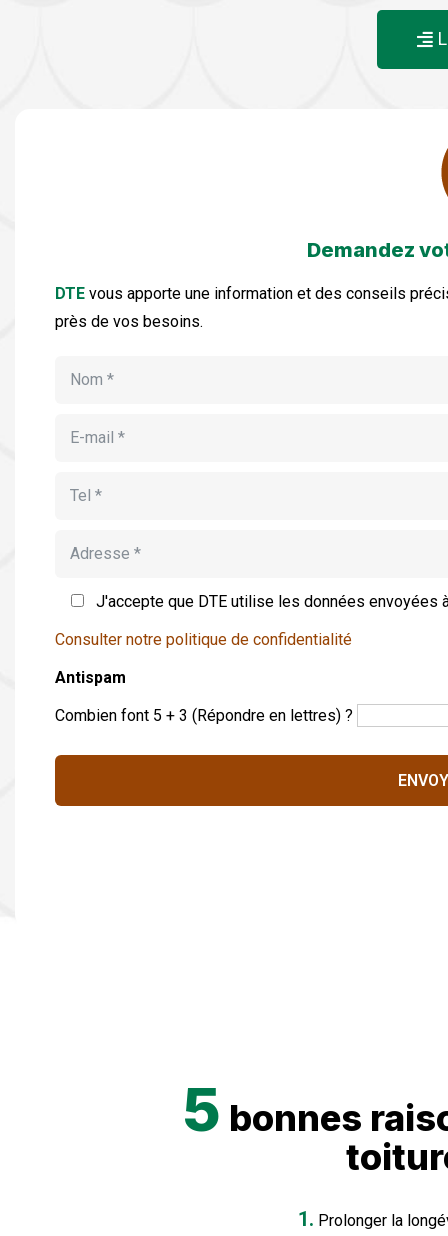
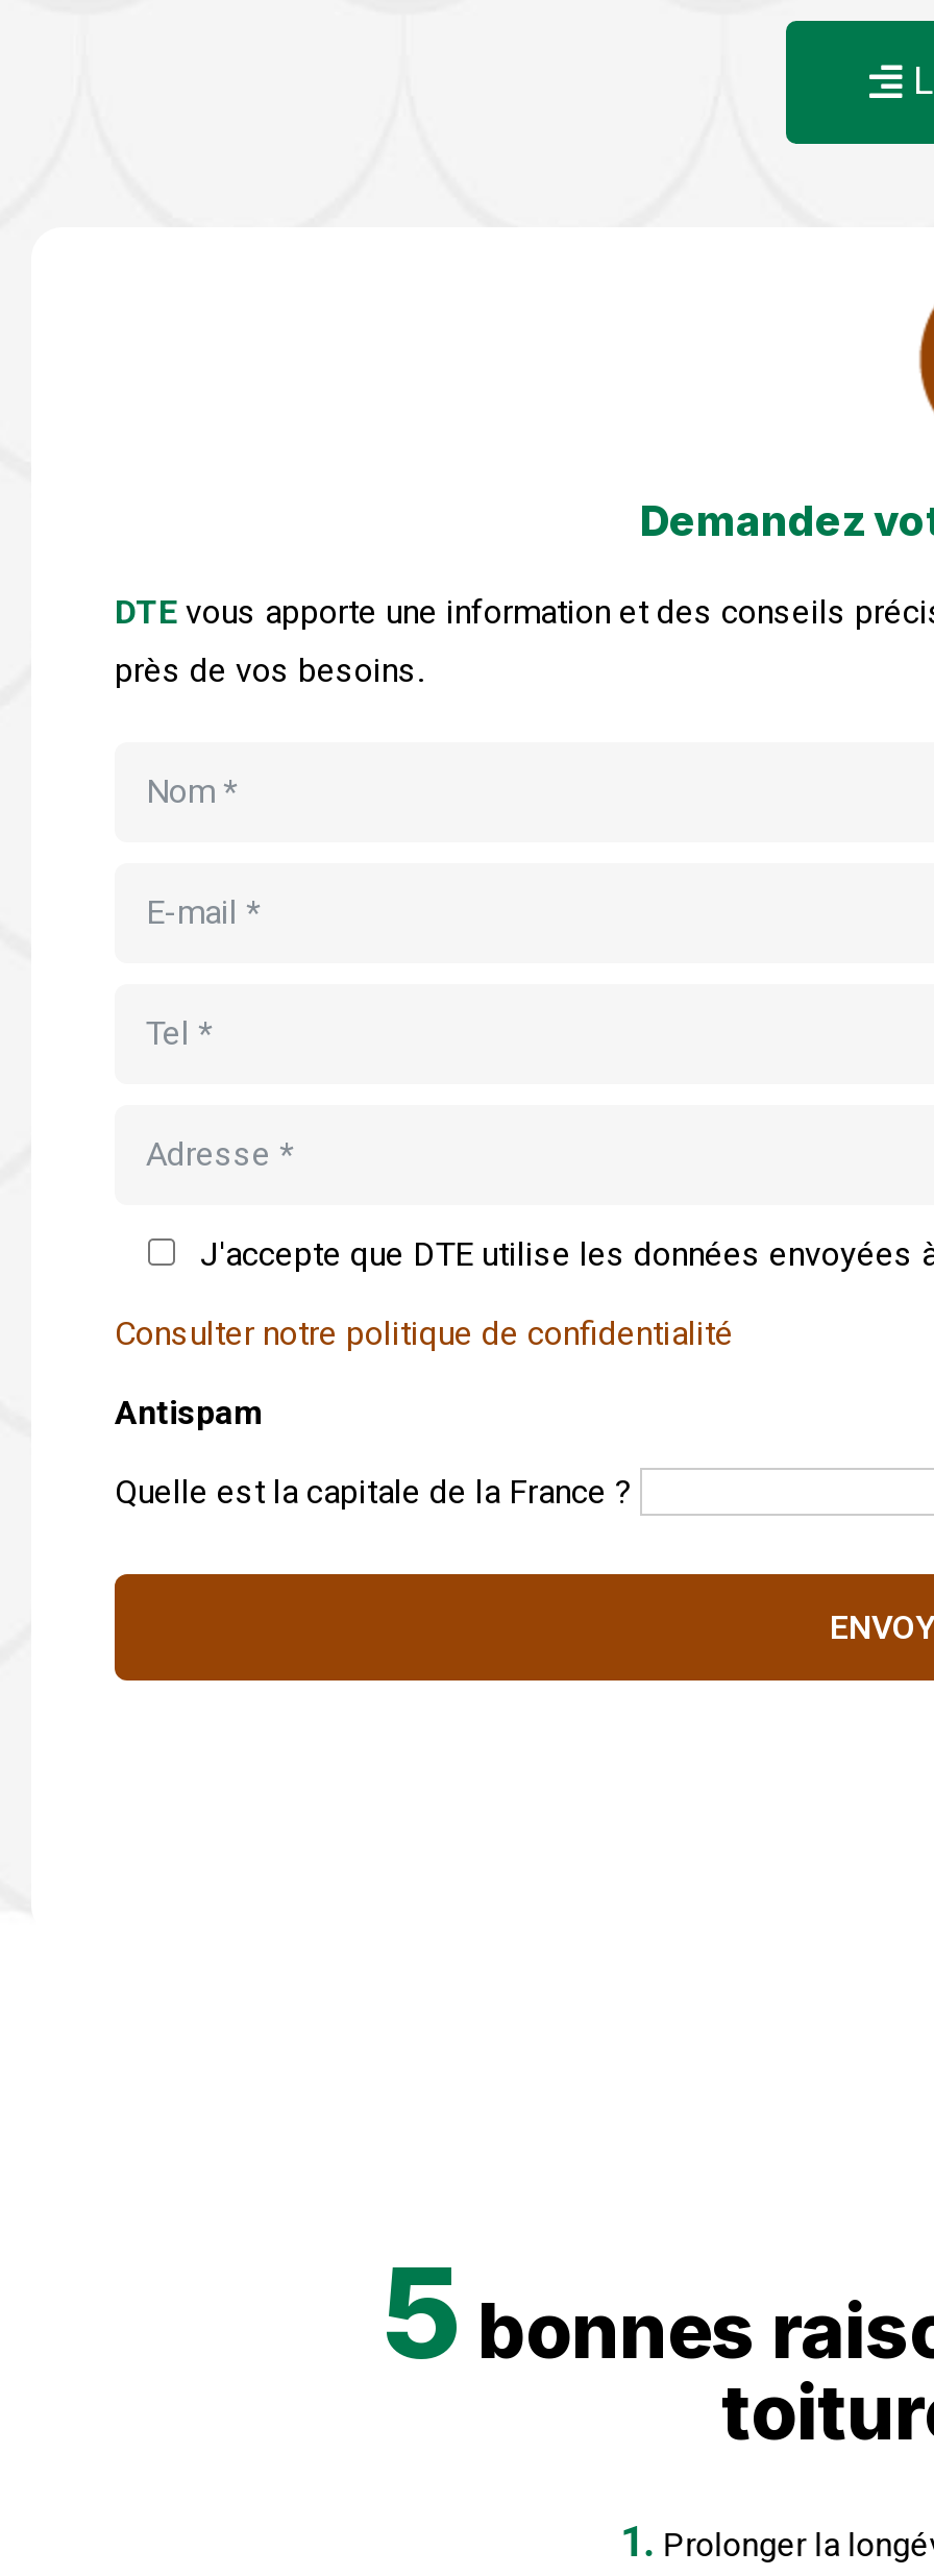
[55,706,353,725] Combien font 5 + 3 (Répondre en lettres) ? -> [115,1473,632,1512] Quelle est la capitale de la France ?

